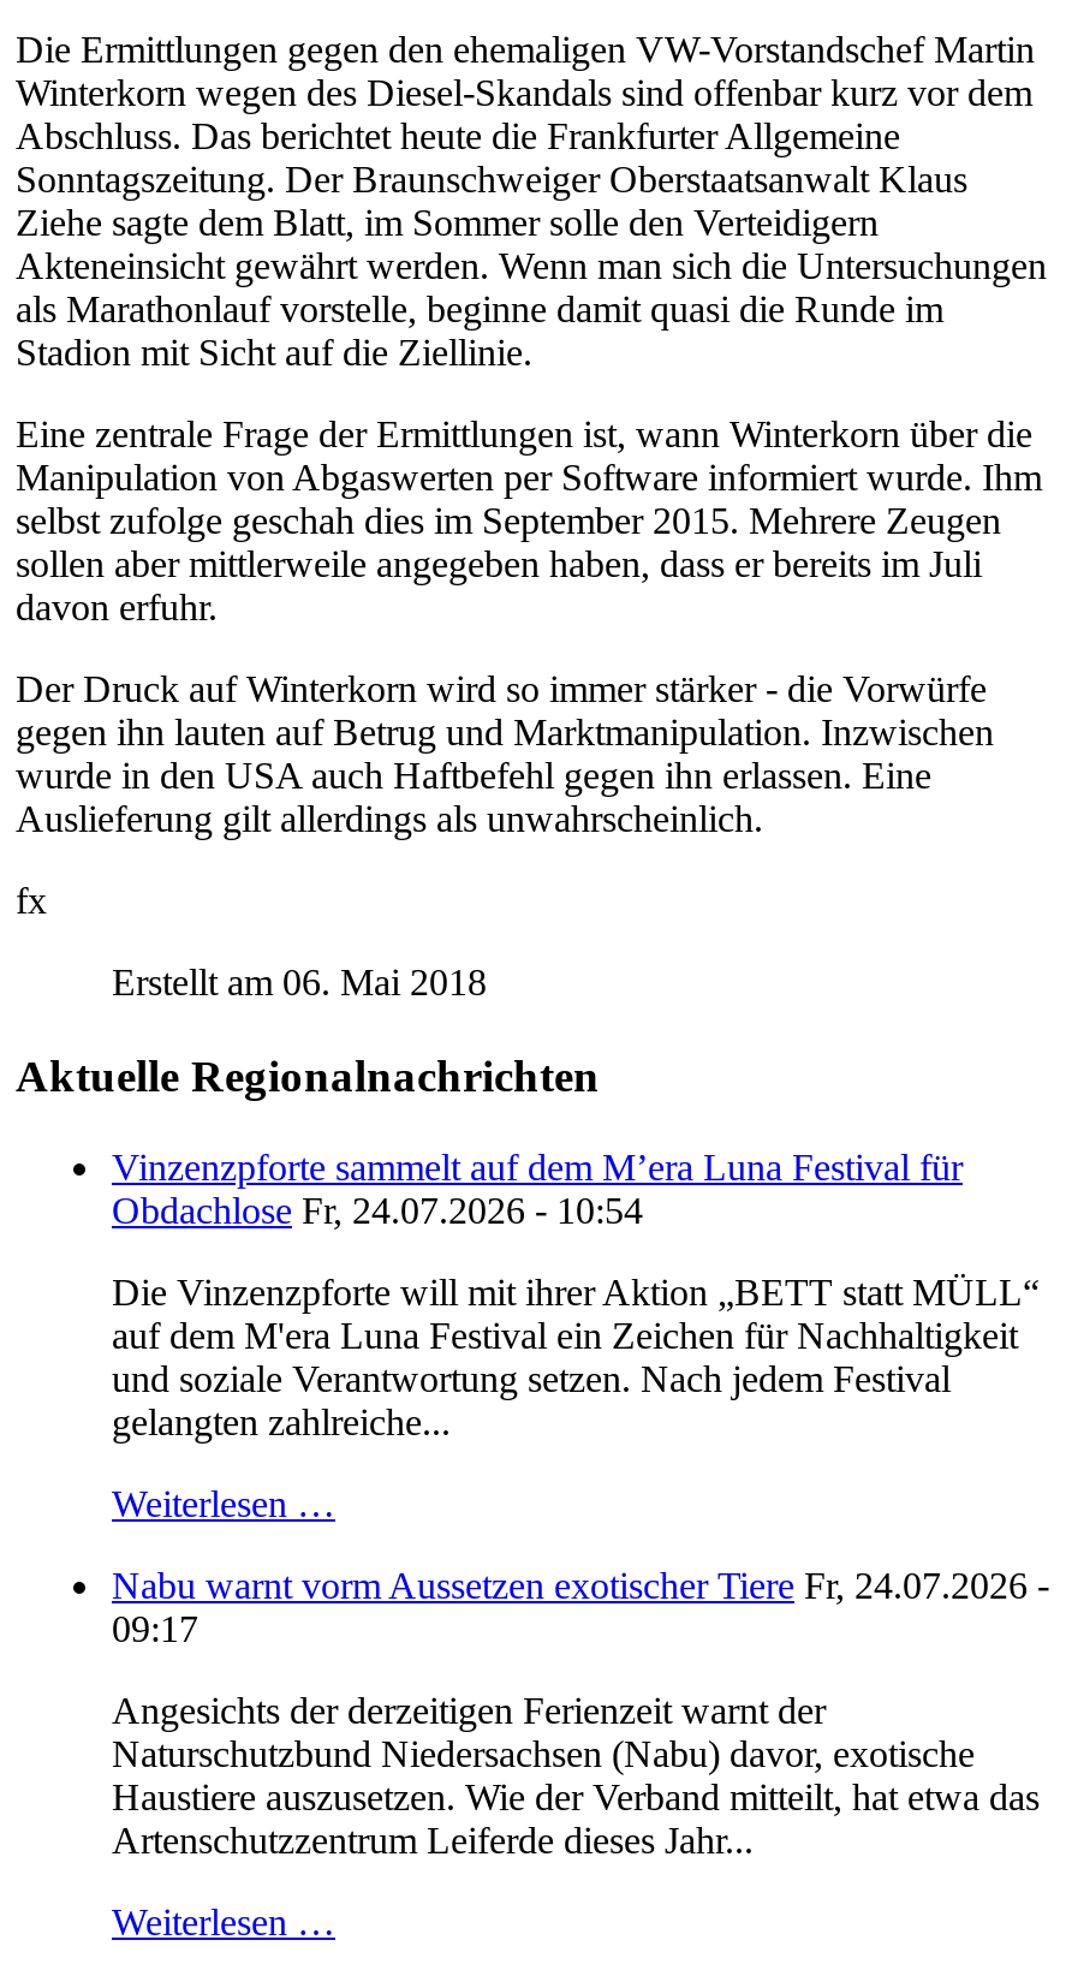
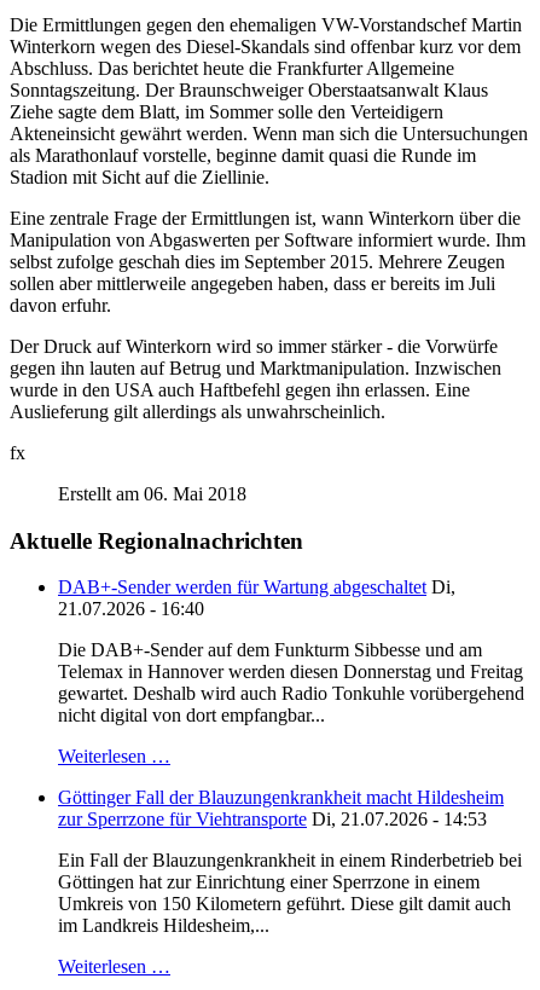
[112,1147,963,1232] Vinzenzpforte sammelt auf dem M’era Luna Festival für | Obdachlose Fr, 24.07.2026 - 10:54 -> [58,577,455,619] DAB+-Sender werden für Wartung abgeschaltet Di, | 21.07.2026 - 16:40
[112,1272,1040,1443] Die Vinzenzpforte will mit ihrer Aktion „BETT statt MÜLL“ | auf dem M'era Luna Festival ein Zeichen für Nachhaltigkeit | und soziale Verantwortung setzen. Nach jedem Festival | gelangten zahlreiche... -> [58,640,524,726] Die DAB+-Sender auf dem Funkturm Sibbesse und am | Telemax in Hannover werden diesen Donnerstag und Freitag | gewartet. Deshalb wird auch Radio Tonkuhle vorübergehend | nicht digital von dort empfangbar...
[112,1566,1049,1650] Nabu warnt vorm Aussetzen exotischer Tiere Fr, 24.07.2026 - | 09:17 -> [58,787,504,830] Göttinger Fall der Blauzungenkrankheit macht Hildesheim | zur Sperrzone für Viehtransporte Di, 21.07.2026 - 14:53
[112,1691,1040,1861] Angesichts der derzeitigen Ferienzeit warnt der | Naturschutzbund Niedersachsen (Nabu) davor, exotische | Haustiere auszusetzen. Wie der Verband mitteilt, hat etwa das | Artenschutzzentrum Leiferde dieses Jahr... -> [58,850,522,936] Ein Fall der Blauzungenkrankheit in einem Rinderbetrieb bei | Göttingen hat zur Einrichtung einer Sperrzone in einem | Umkreis von 150 Kilometern geführt. Diese gilt damit auch | im Landkreis Hildesheim,...

